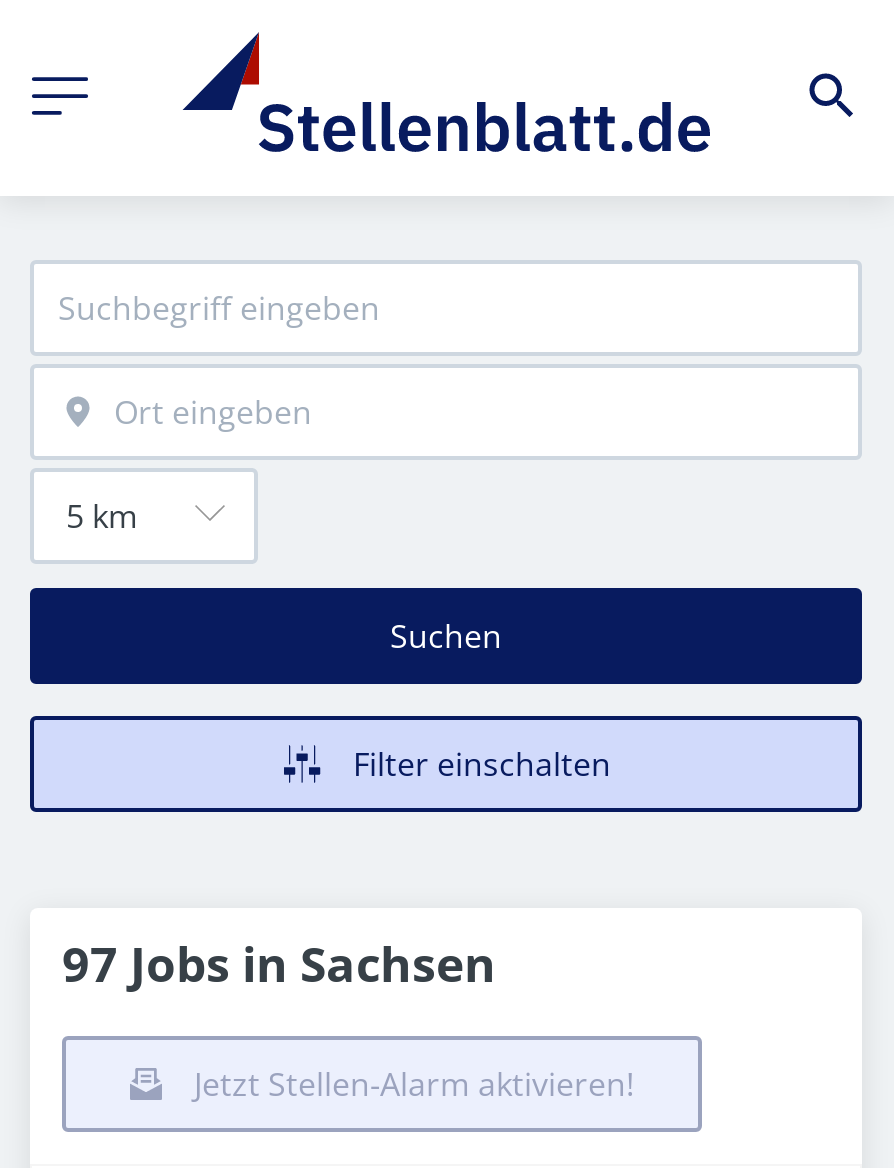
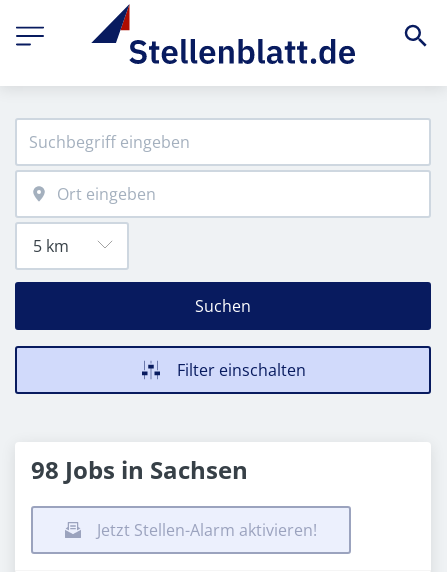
[62,930,496,996] 97 Jobs in Sachsen -> [31,453,248,486] 98 Jobs in Sachsen

